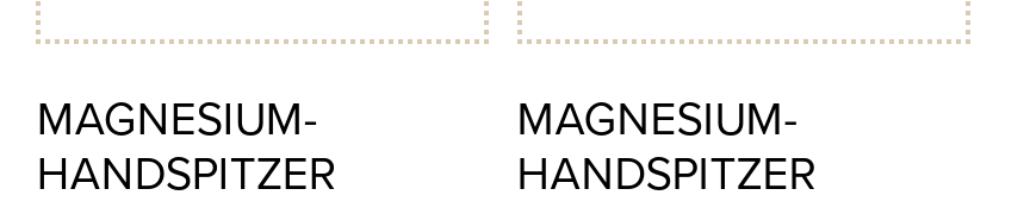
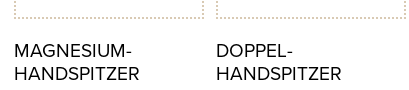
[517,84,798,153] MAGNESIUM- -> [216,35,293,64] DOPPEL-

